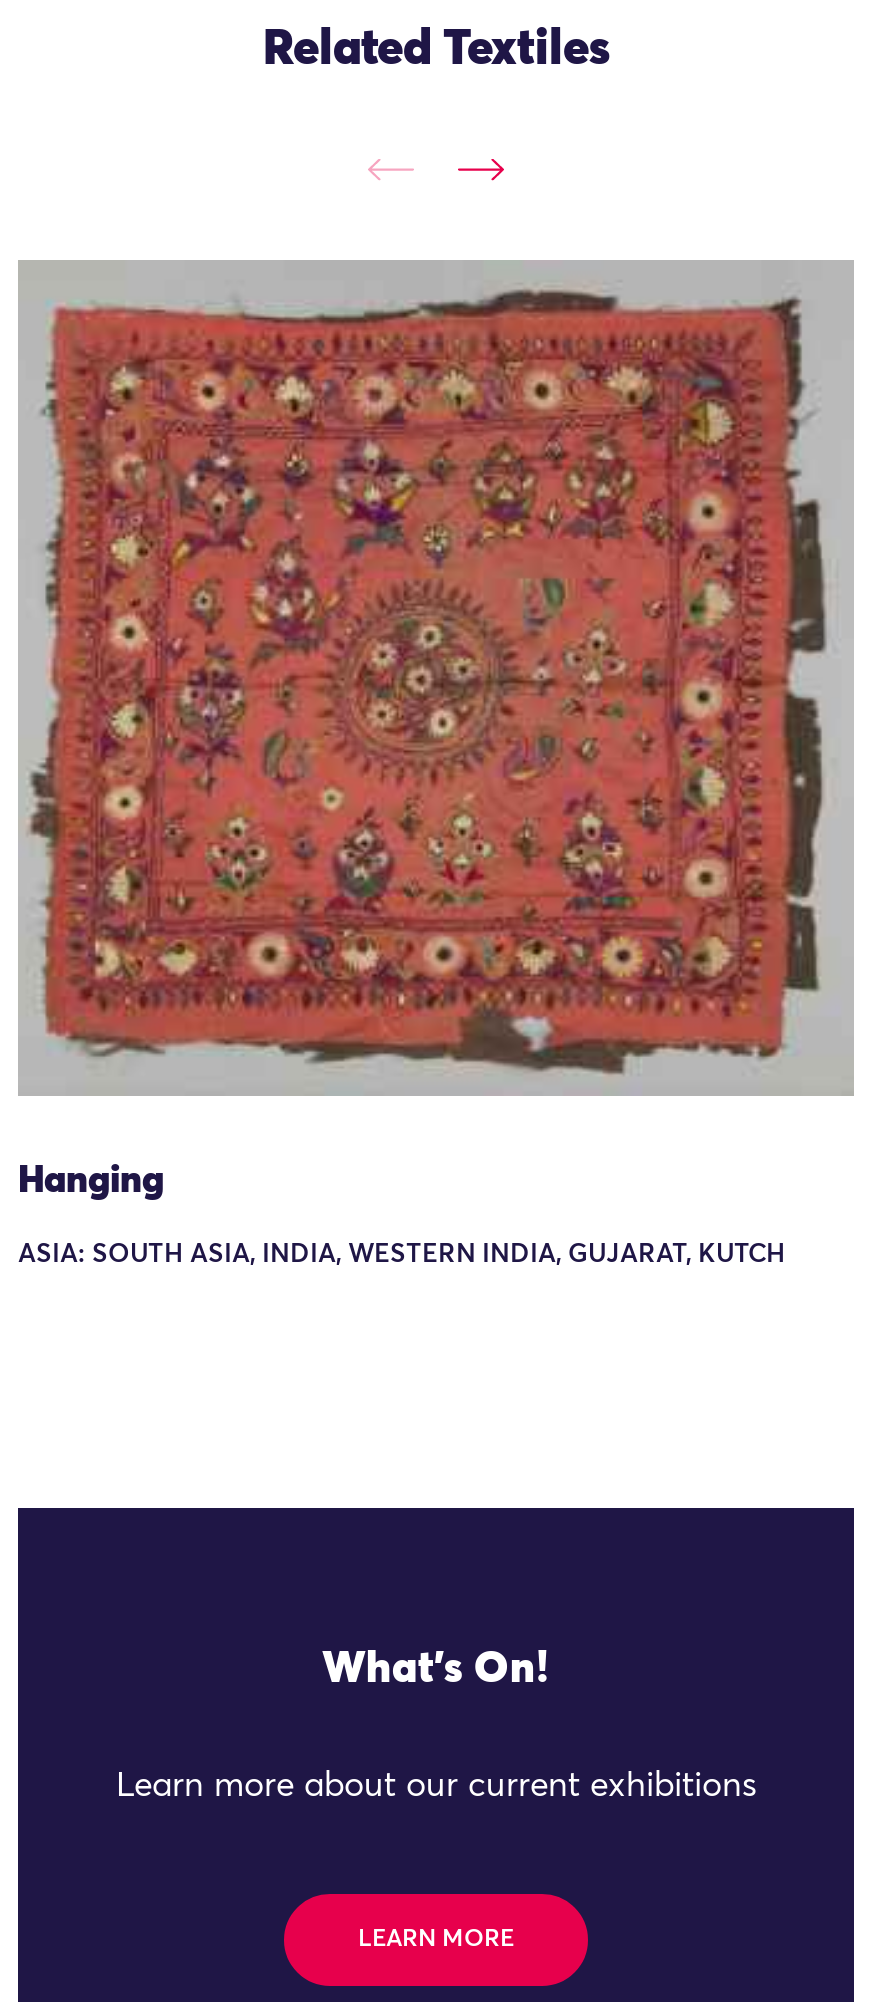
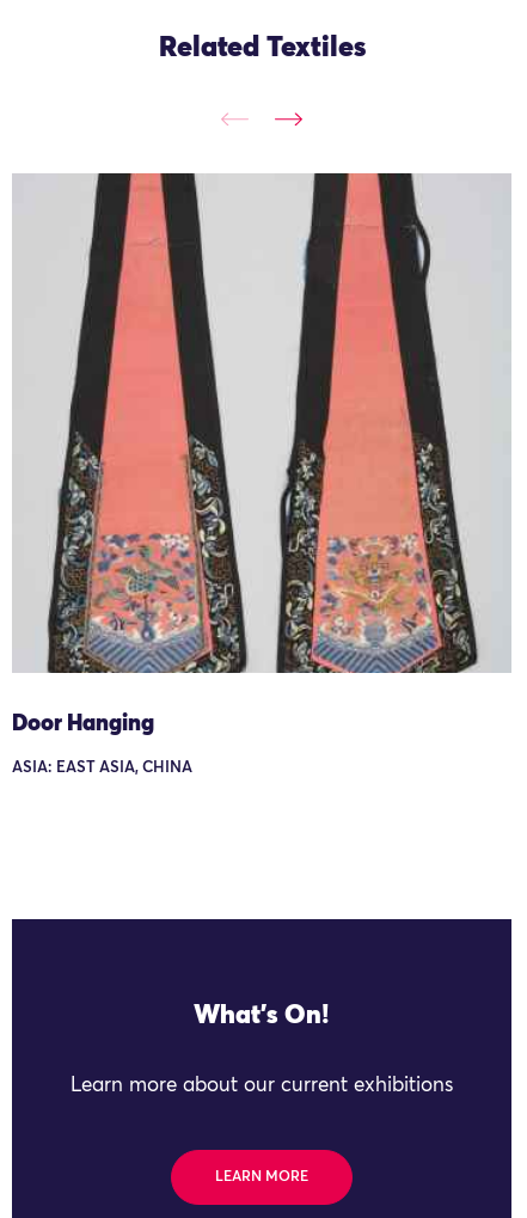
[18,260,852,1201] [image] | Hanging -> [12,173,509,735] [image] | Door Hanging
[18,1243,786,1269] ASIA: SOUTH ASIA, INDIA, WESTERN INDIA, GUJARAT, KUTCH -> [12,761,192,776] ASIA: EAST ASIA, CHINA

